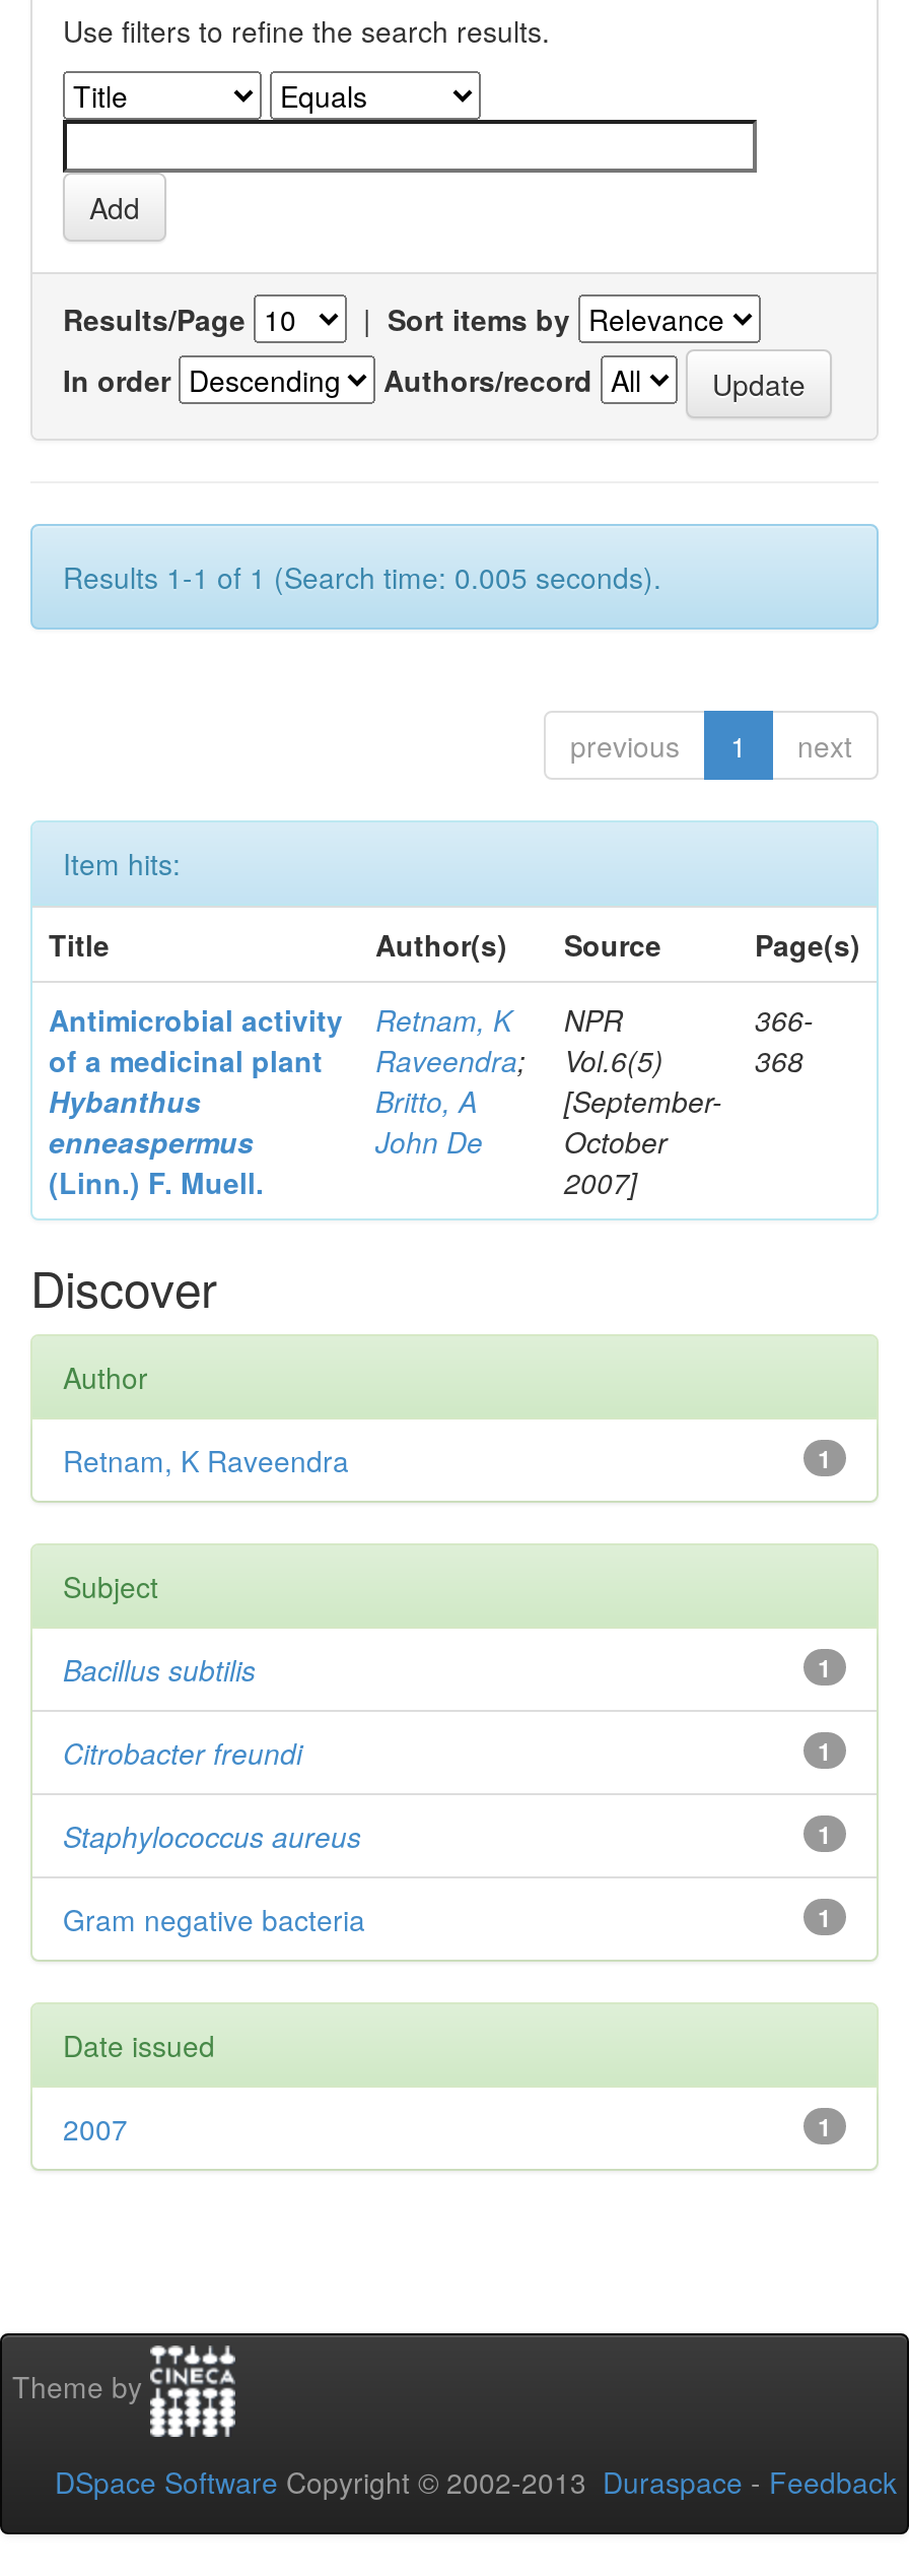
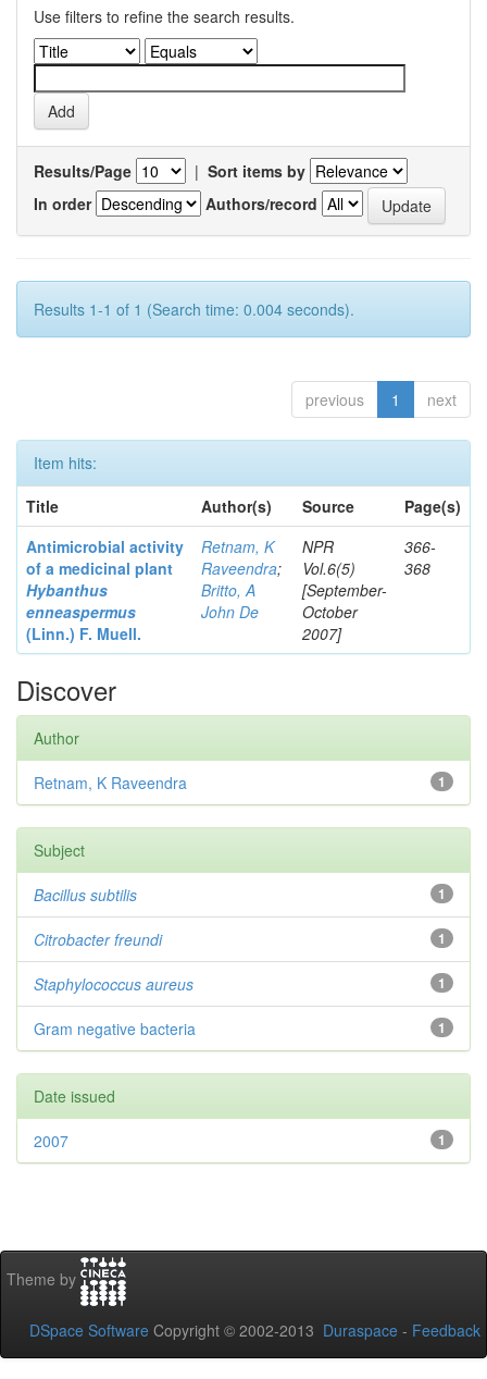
[63,556,661,597] Results 1-1 of 1 (Search time: 0.005 seconds). -> [34,298,354,320] Results 1-1 of 1 (Search time: 0.004 seconds).

